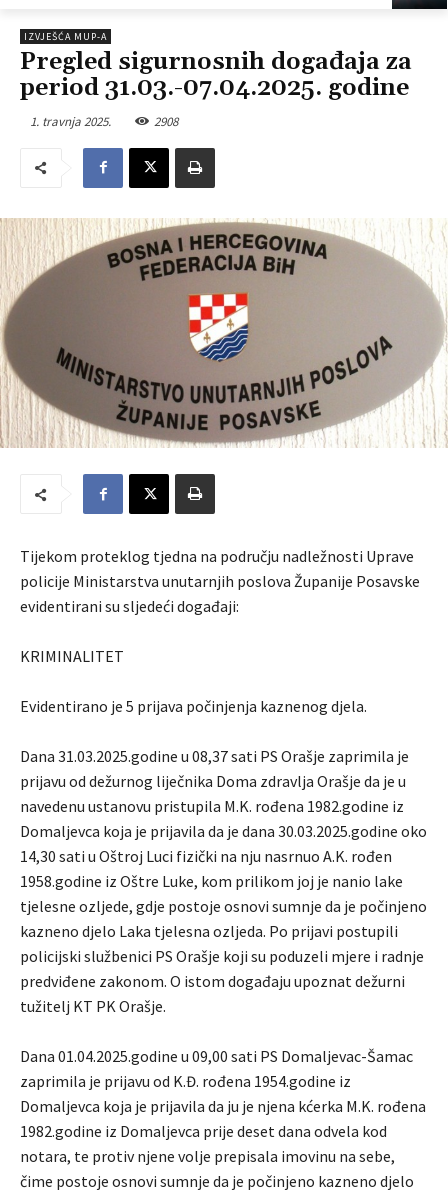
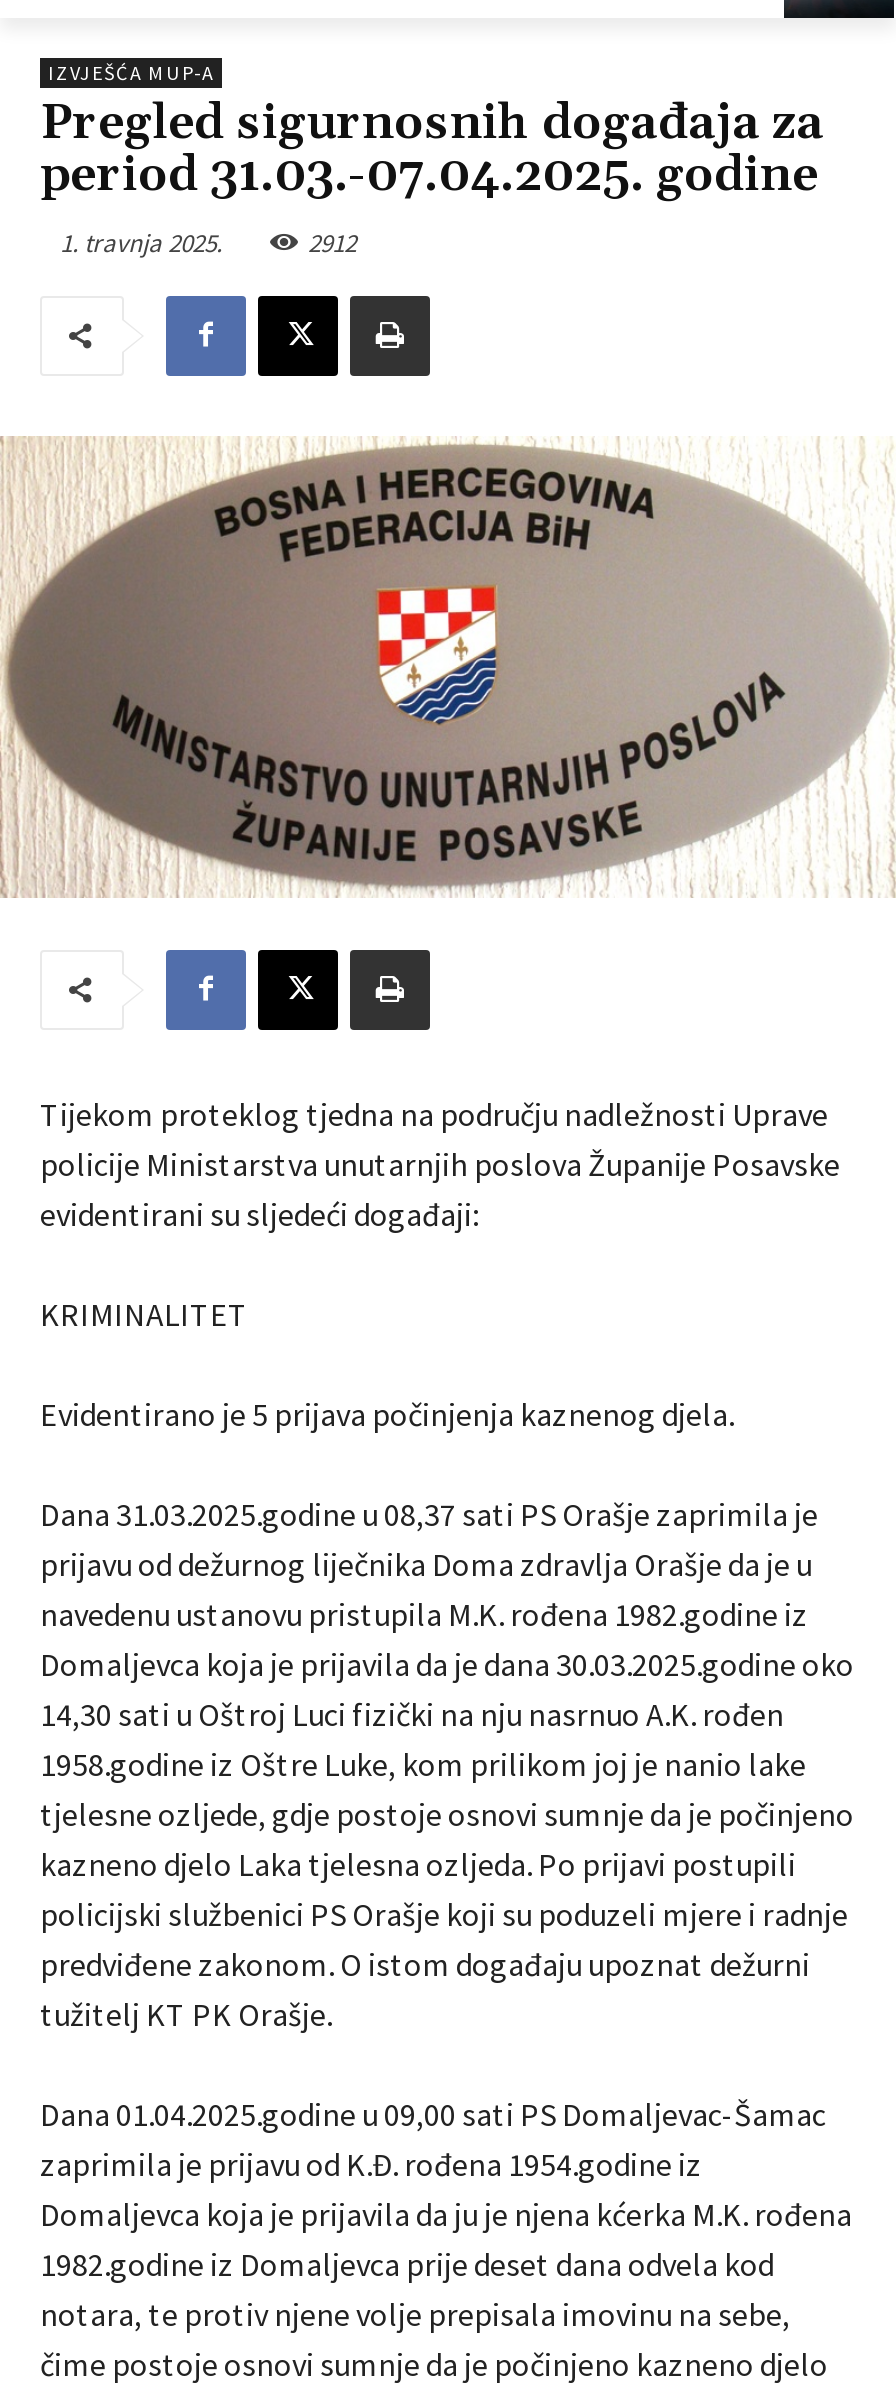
[154,113,178,130] 2908 -> [308,226,356,260] 2912

